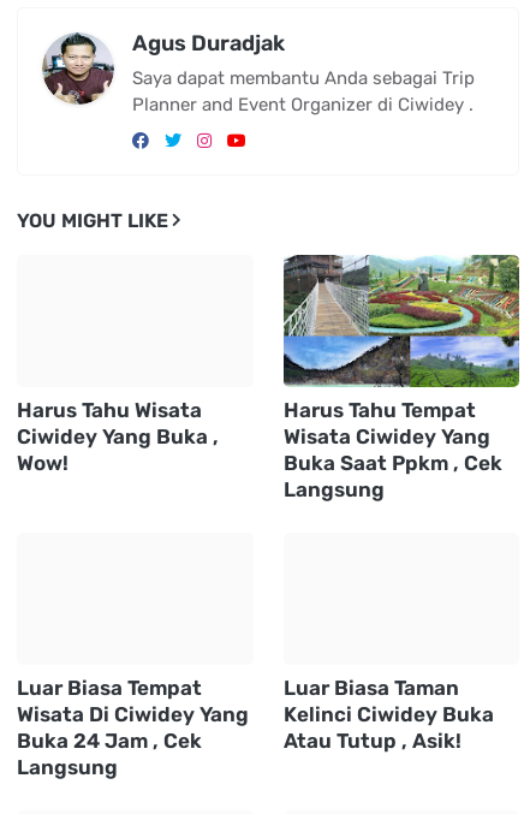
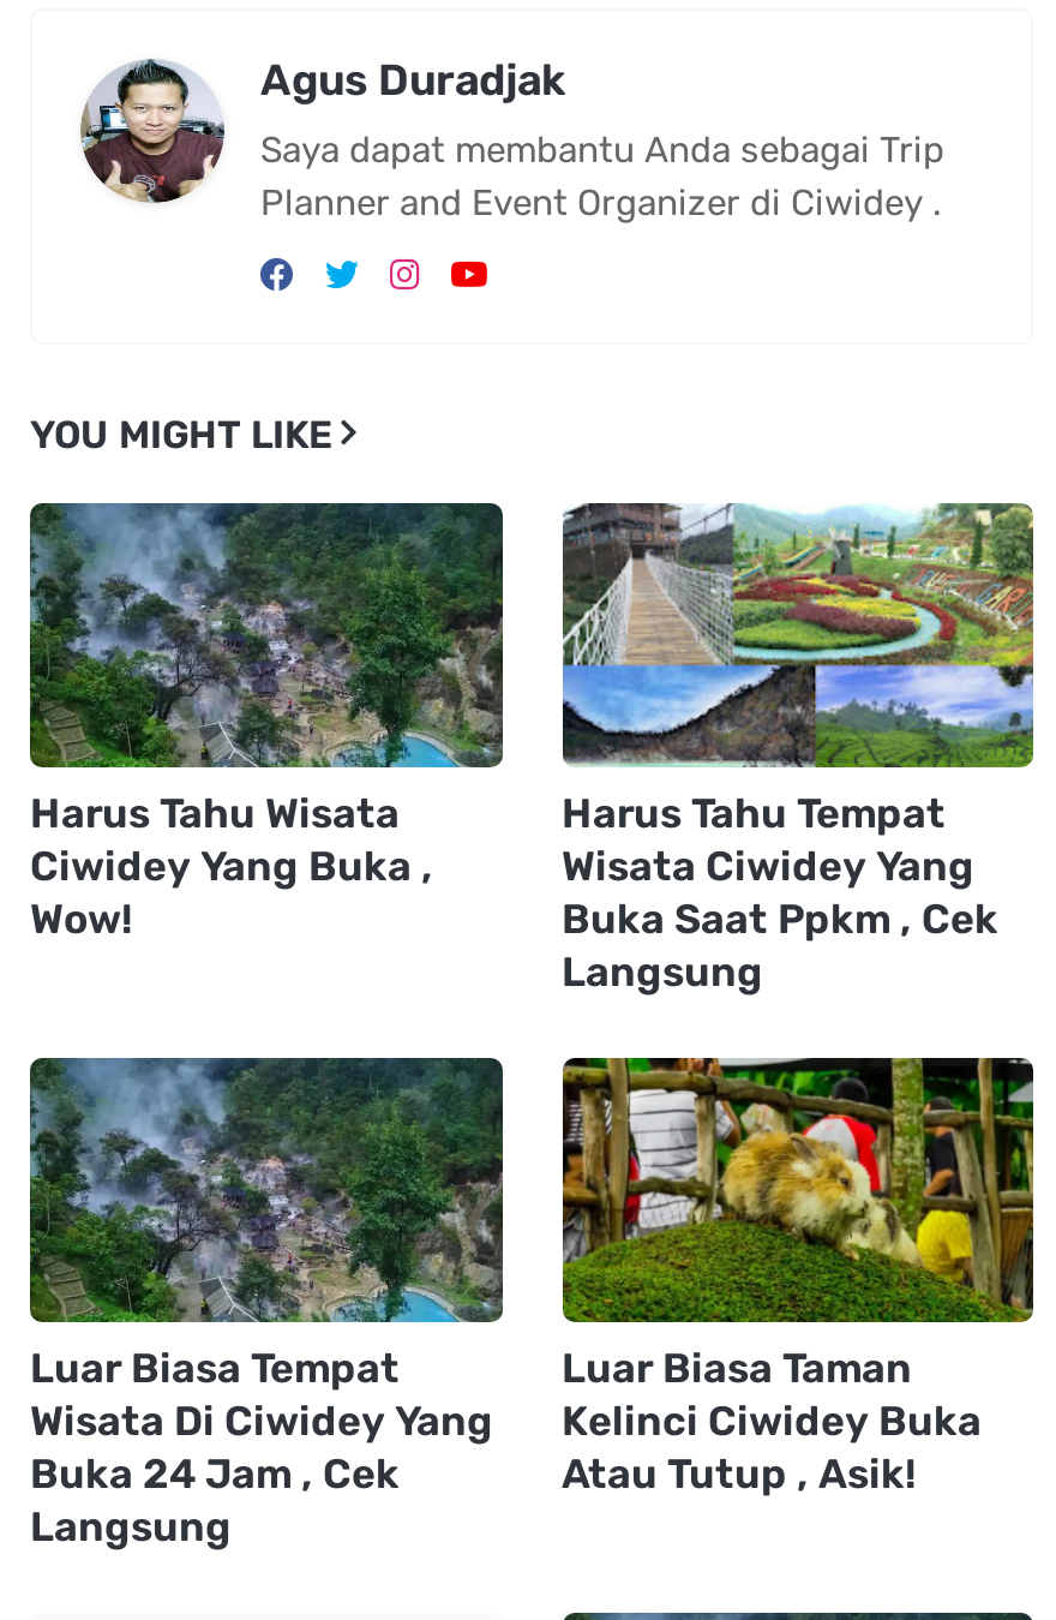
none -> [28,501,505,770] [image]
none -> [28,1056,505,1325] [image]
none -> [560,1056,1036,1325] [image]

